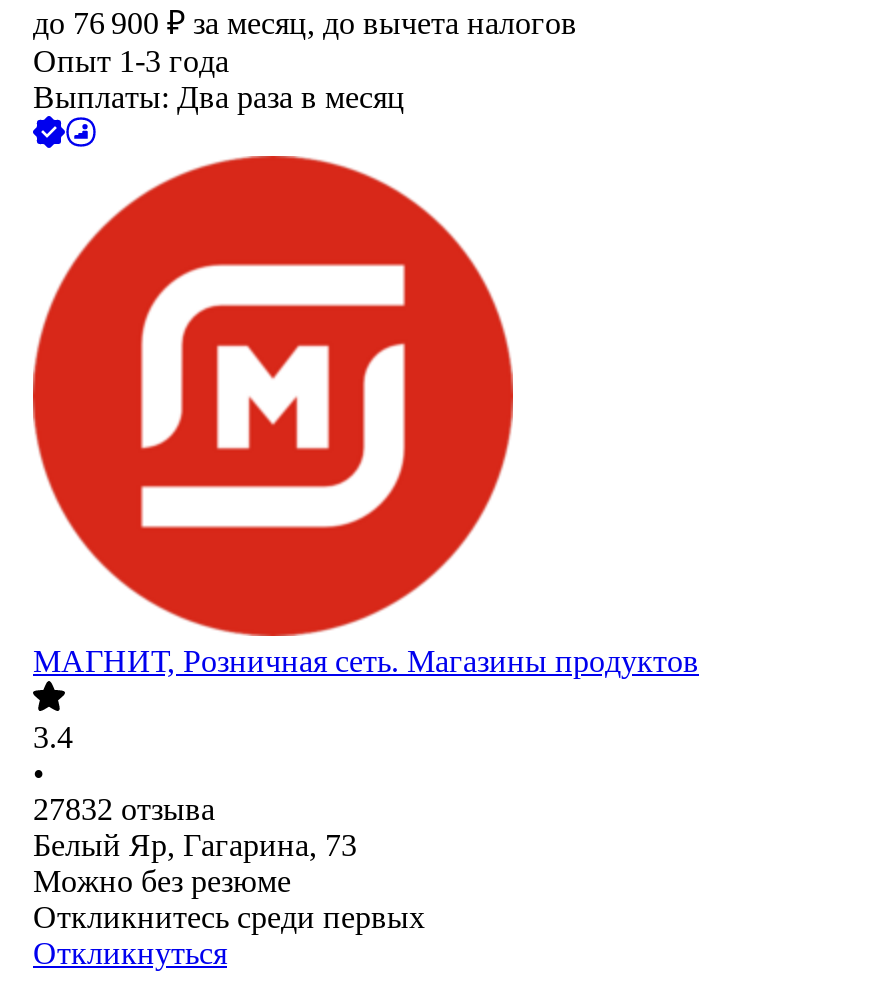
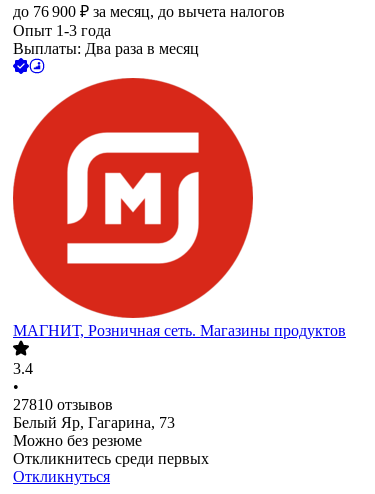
[33,793,215,827] 27832 отзыва -> [13,396,113,413] 27810 отзывов

